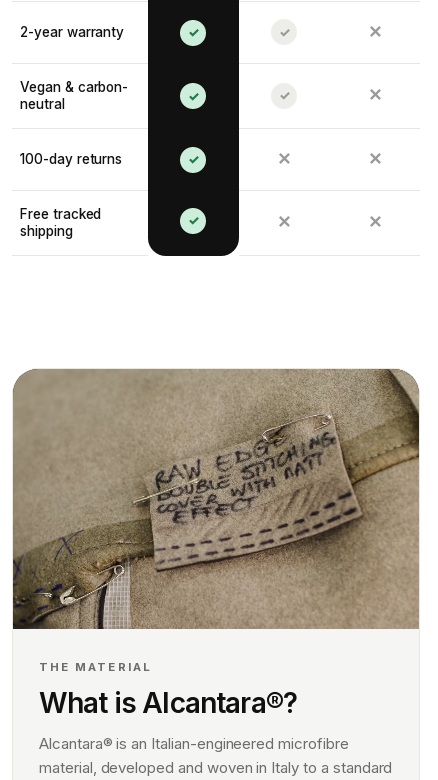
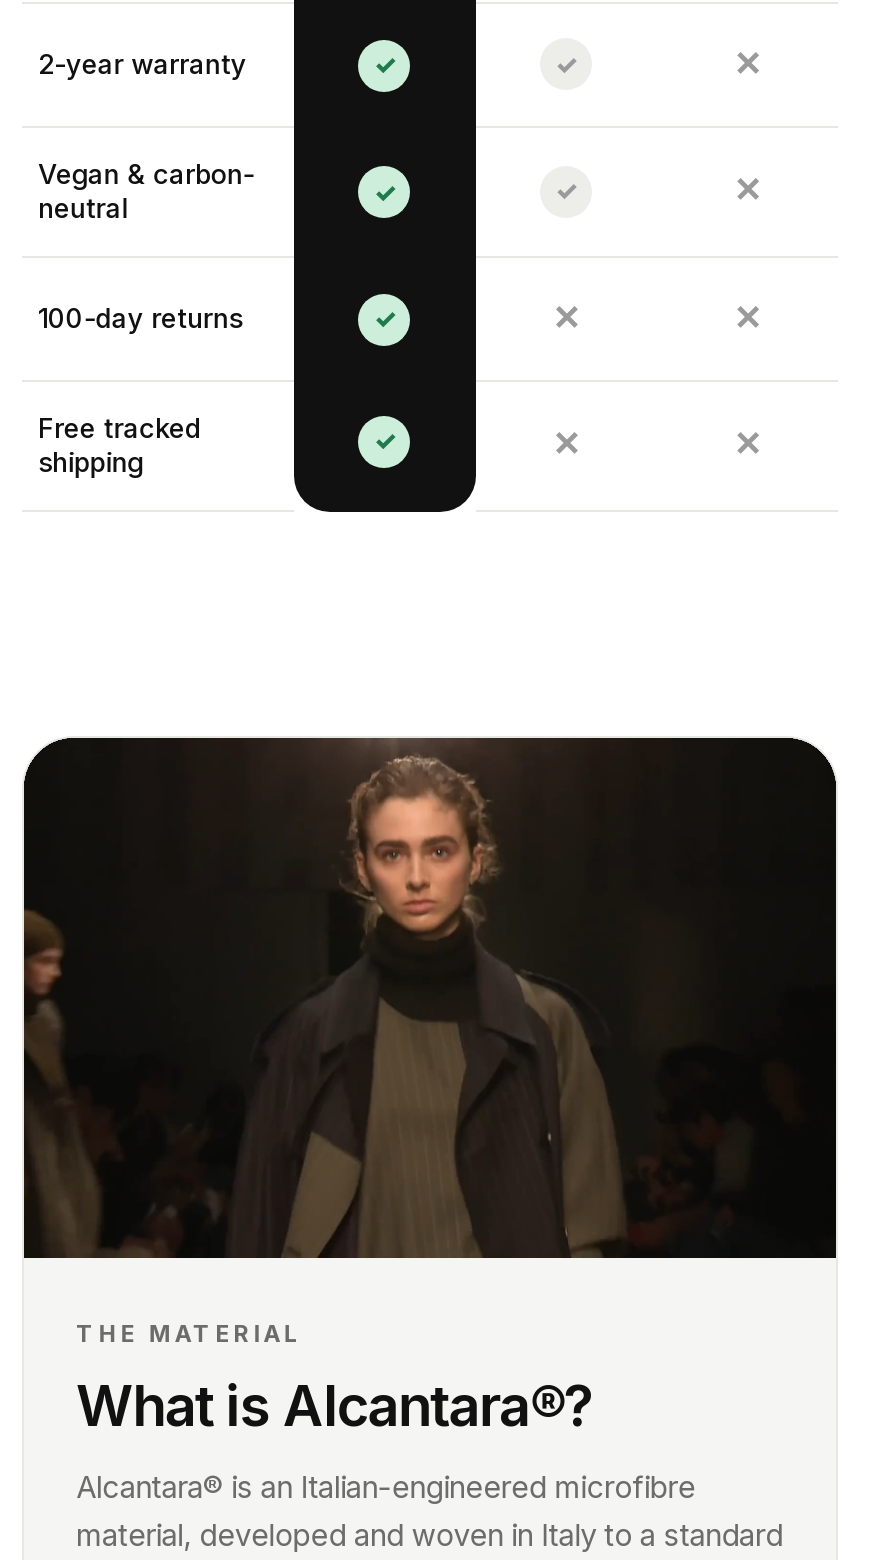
[12,368,420,630] [image] -> [22,736,838,1260] [image]

